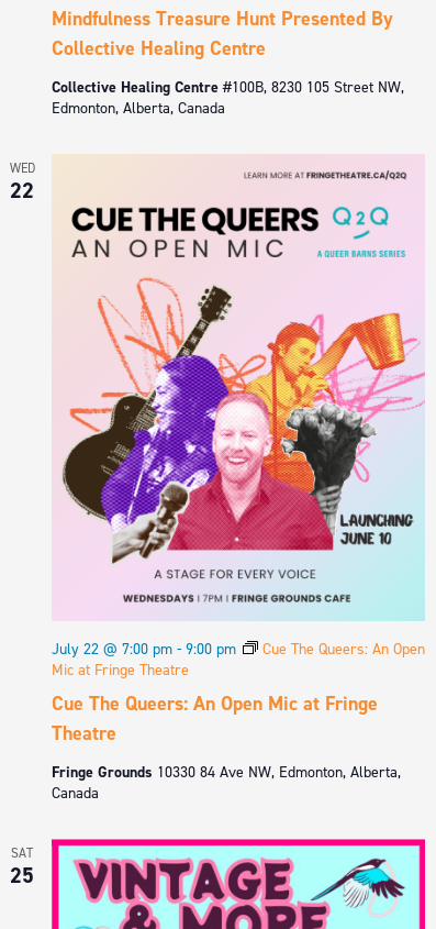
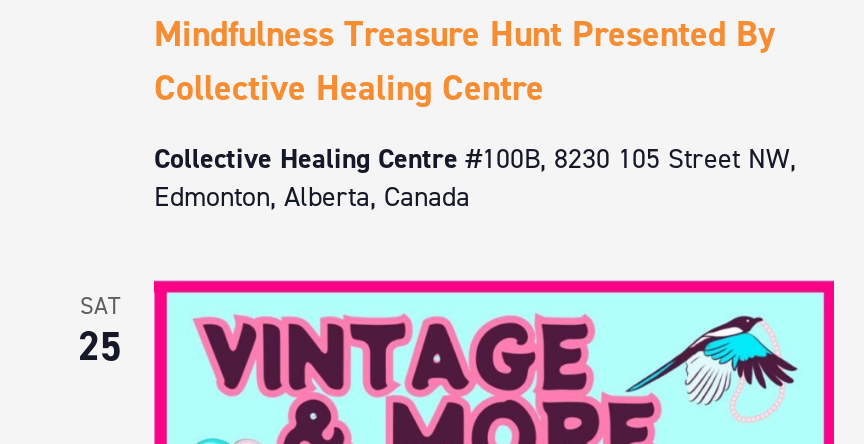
[9,155,409,259] [image] | WED | 22 -> none
[52,276,425,681] [image] | July 22 @ 7:00 pm - 9:00 pm | Cue The Queers: An Open | Mic at Fringe Theatre -> none
[52,691,378,747] Cue The Queers: An Open Mic at Fringe | Theatre -> none
[52,762,401,804] Fringe Grounds 10330 84 Ave NW, Edmonton, Alberta, | Canada -> none

